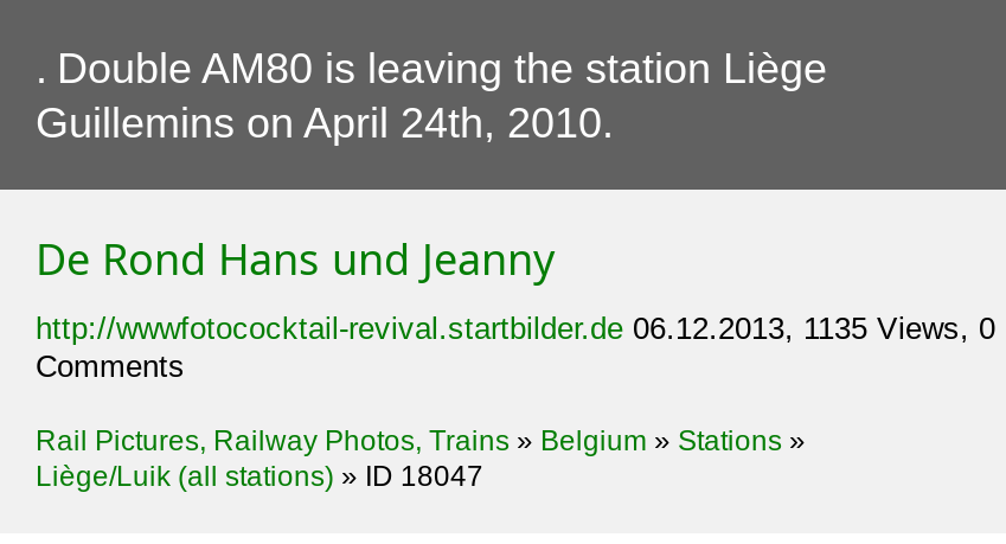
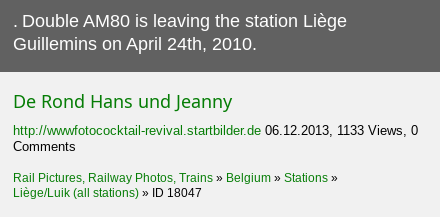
[36,312,995,348] http://wwwfotococktail-revival.startbilder.de 06.12.2013, 1135 Views, 0 -> [13,123,418,138] http://wwwfotococktail-revival.startbilder.de 06.12.2013, 1133 Views, 0

